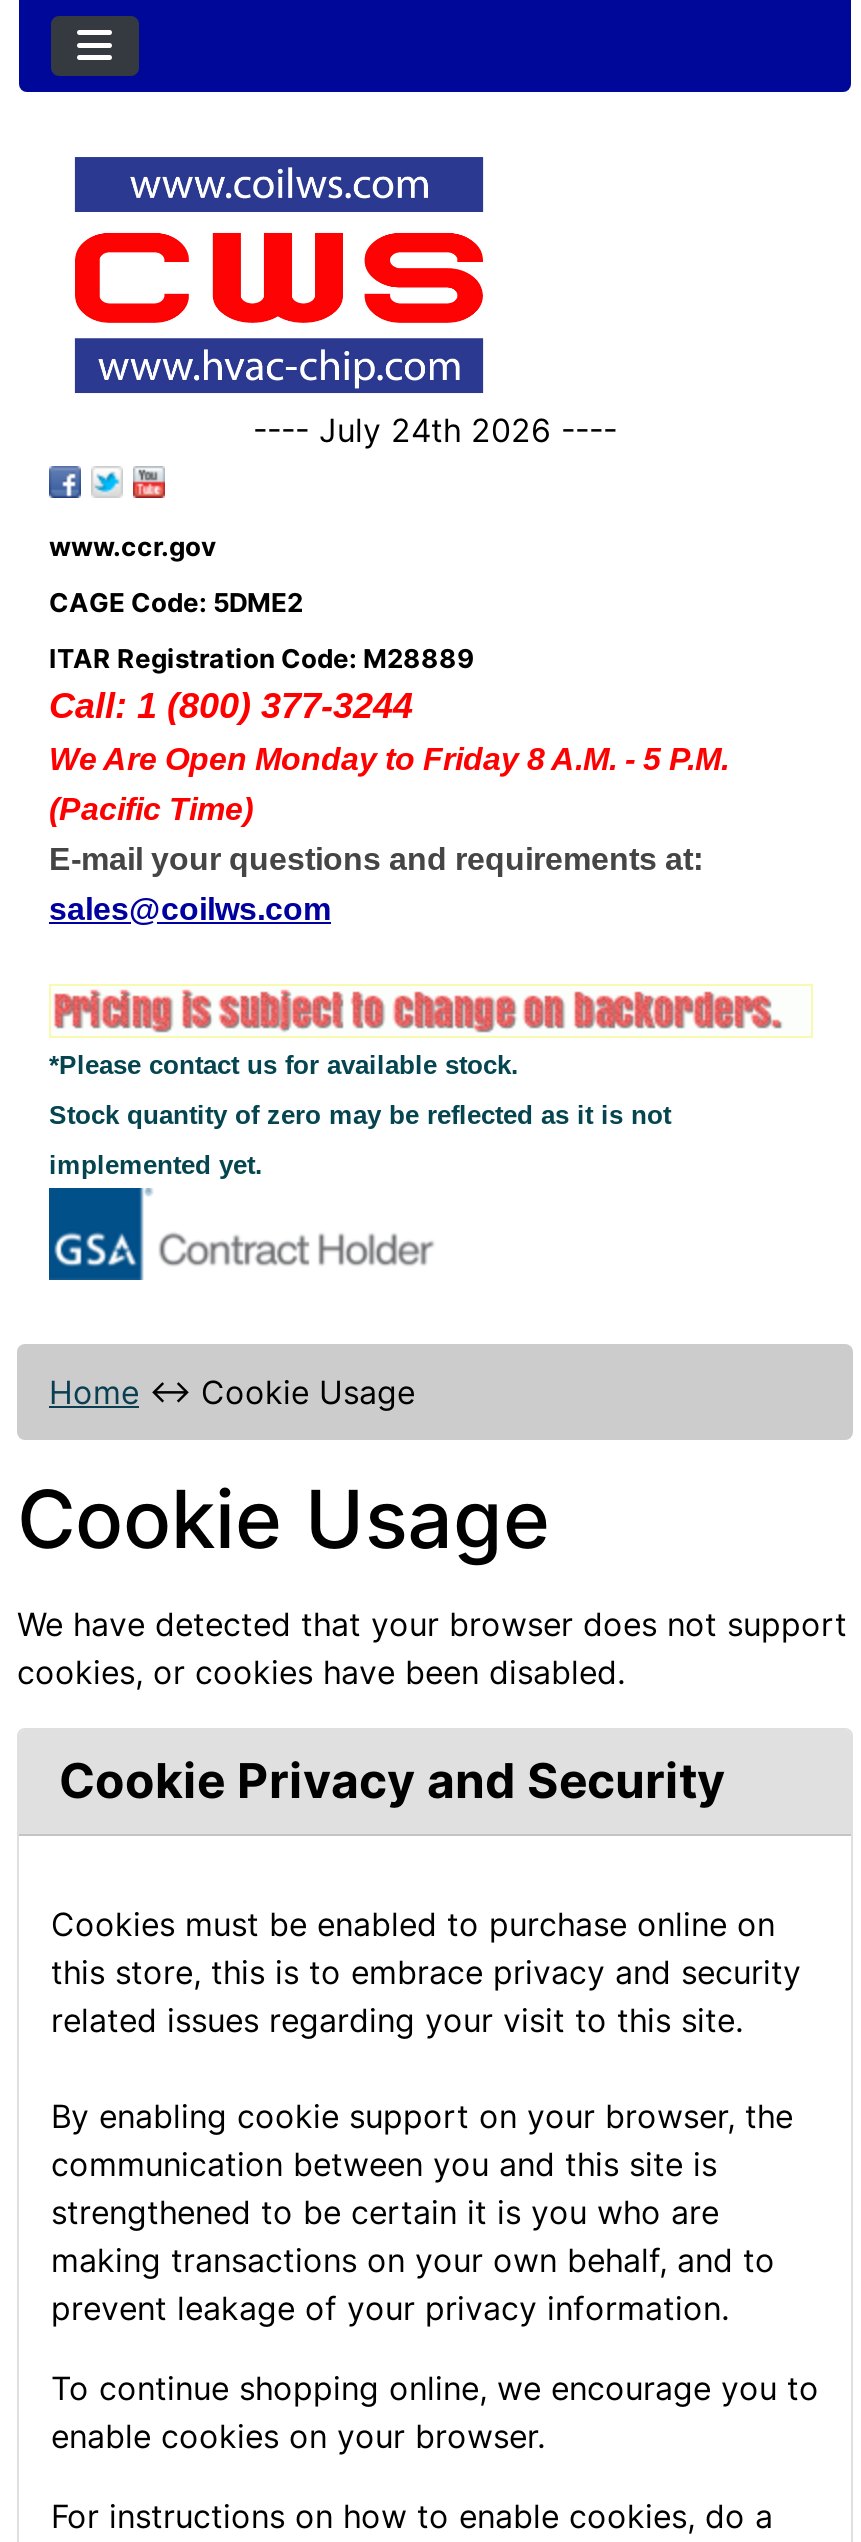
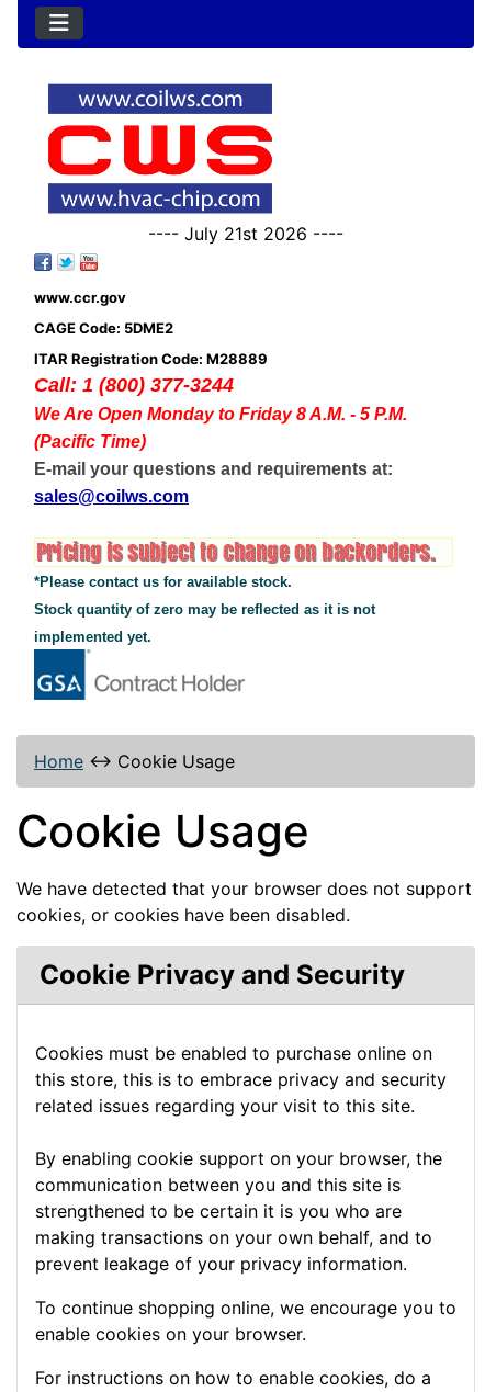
[253,411,617,451] ---- July 24th 2026 ---- -> [148,223,343,245] ---- July 21st 2026 ----

